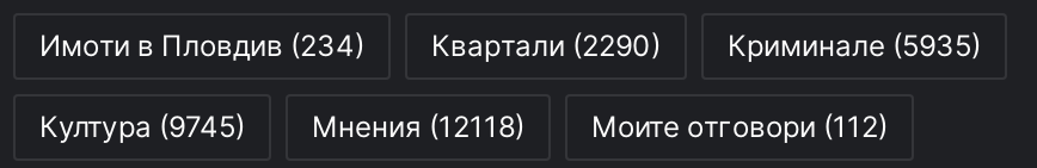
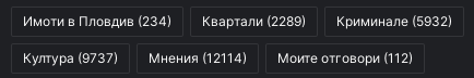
[431,27,661,63] Квартали (2290) -> [202,13,306,29] Квартали (2289)
[728,27,981,63] Криминале (5935) -> [336,13,452,29] Криминале (5932)
[39,108,245,144] Култура (9745) -> [23,50,118,66] Култура (9737)
[312,108,524,144] Мнения (12118) -> [149,50,247,66] Мнения (12114)

